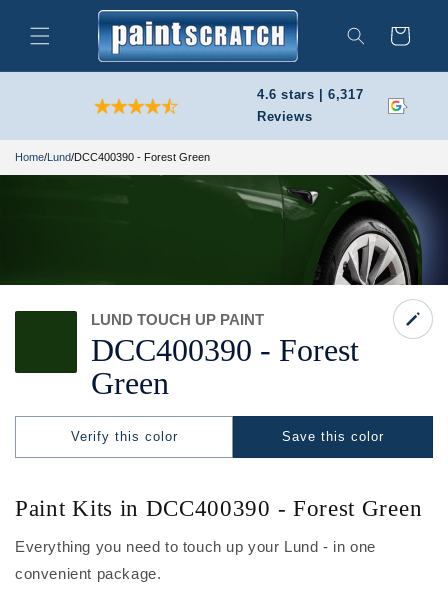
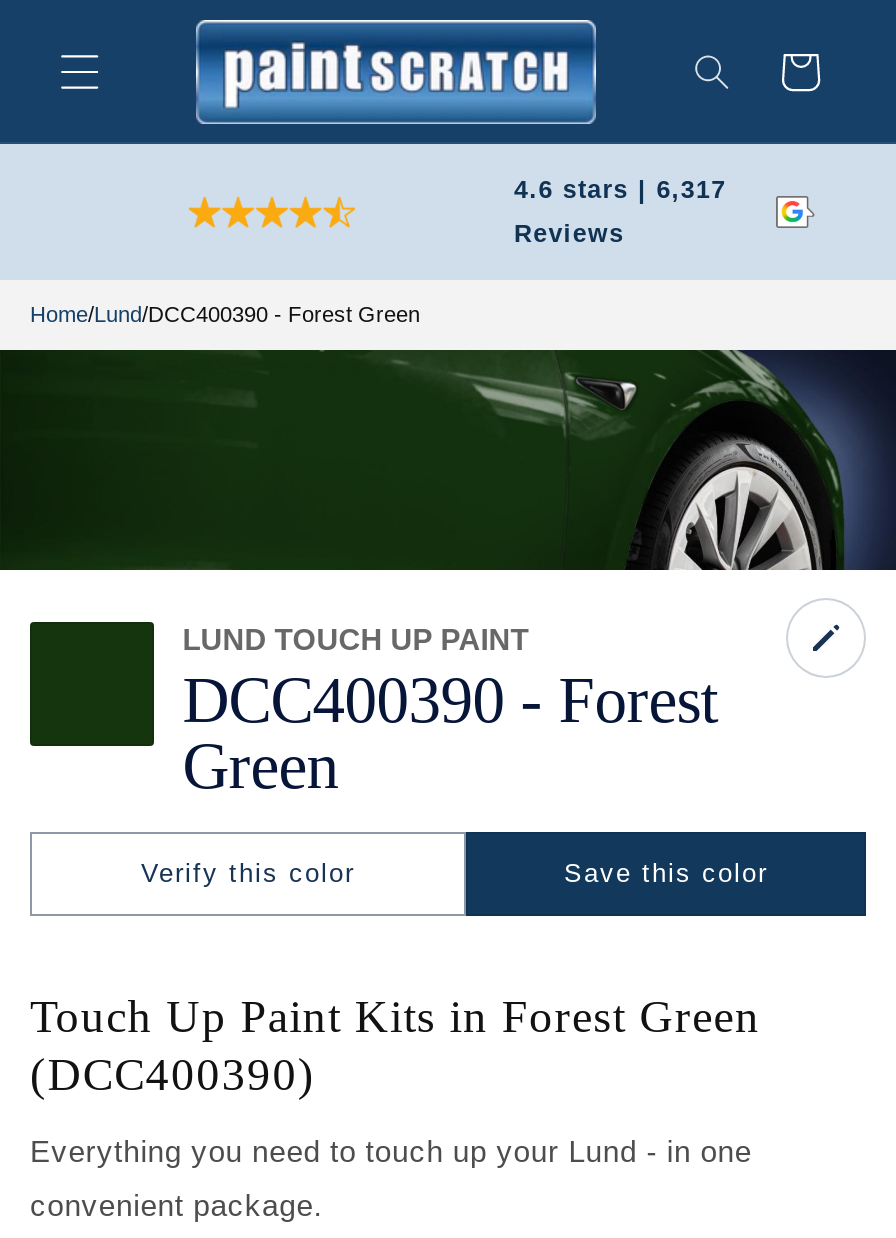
[15,495,422,520] Paint Kits in DCC400390 - Forest Green -> [30,991,760,1099] Touch Up Paint Kits in Forest Green | (DCC400390)

